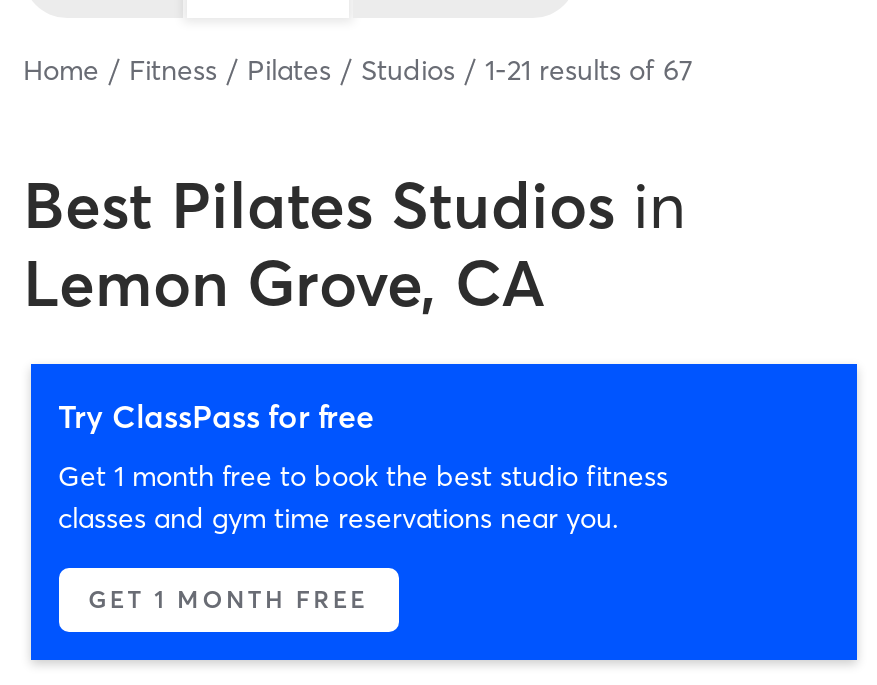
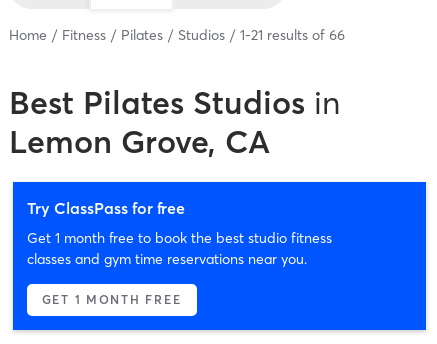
[23,51,693,87] Home Fitness Pilates Studios 1-21 results of 67 -> [9,25,345,43] Home Fitness Pilates Studios 1-21 results of 66

